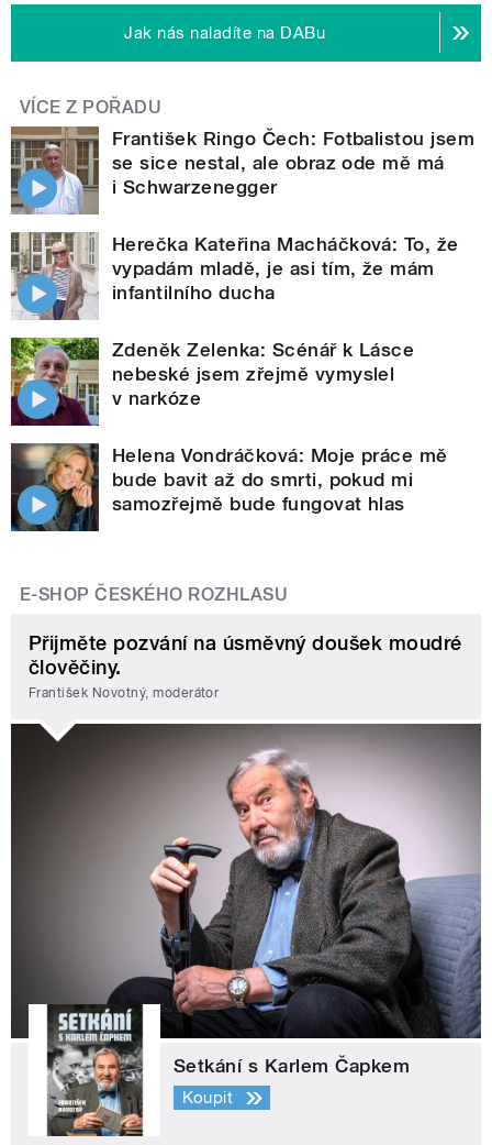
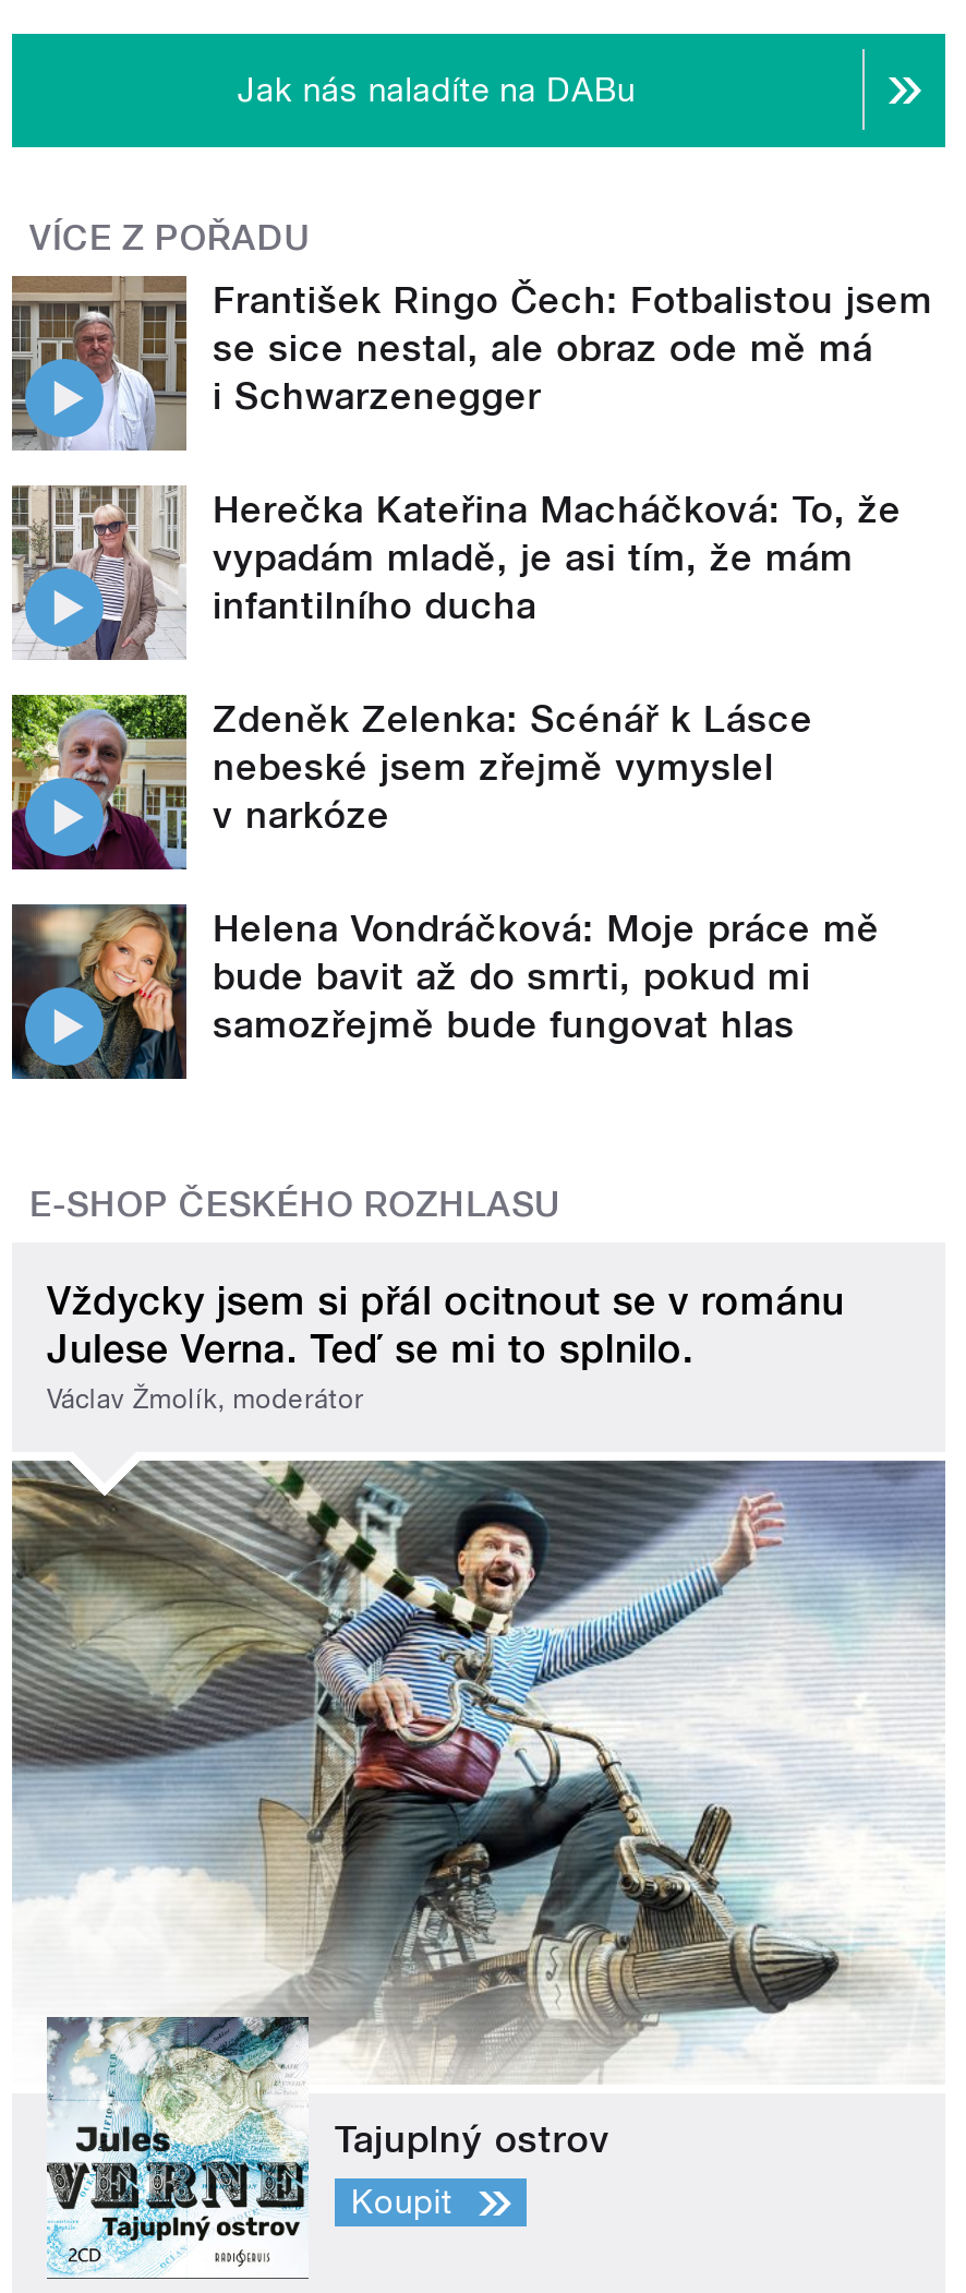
[29,631,462,701] Přijměte pozvání na úsměvný doušek moudré | člověčiny. | František Novotný, moderátor -> [47,1277,844,1415] Vždycky jsem si přál ocitnout se v románu | Julese Verna. Teď se mi to splnilo. | Václav Žmolík, moderátor
[10,723,482,1137] [image] | Setkání s Karlem Čapkem -> [10,1461,945,2279] [image] | Tajuplný ostrov

